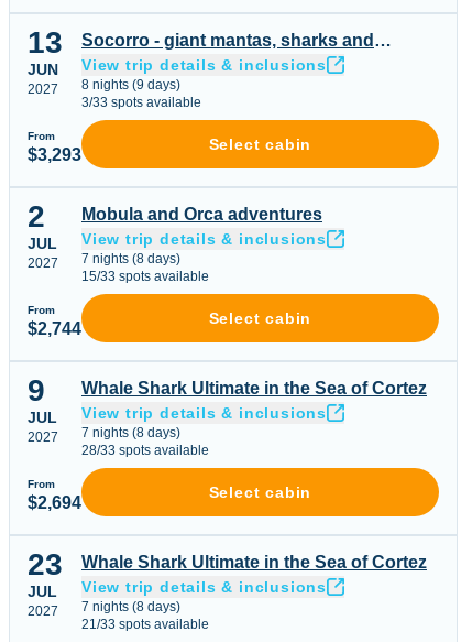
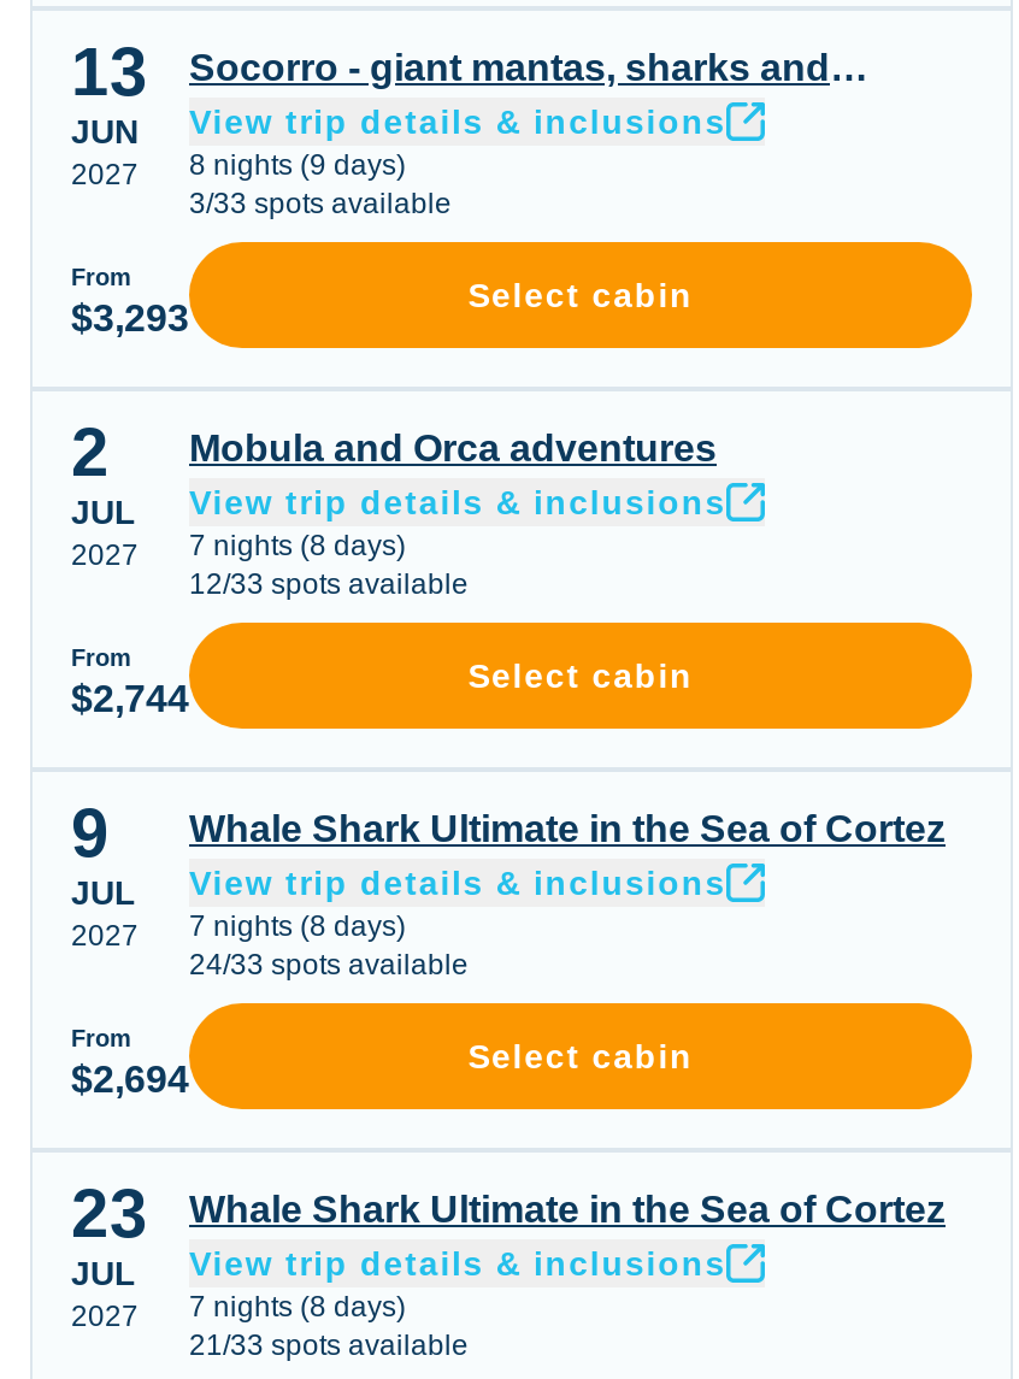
[81,269,209,284] 15/33 spots available -> [189,567,469,601] 12/33 spots available
[81,443,209,458] 28/33 spots available -> [189,948,469,982] 24/33 spots available

